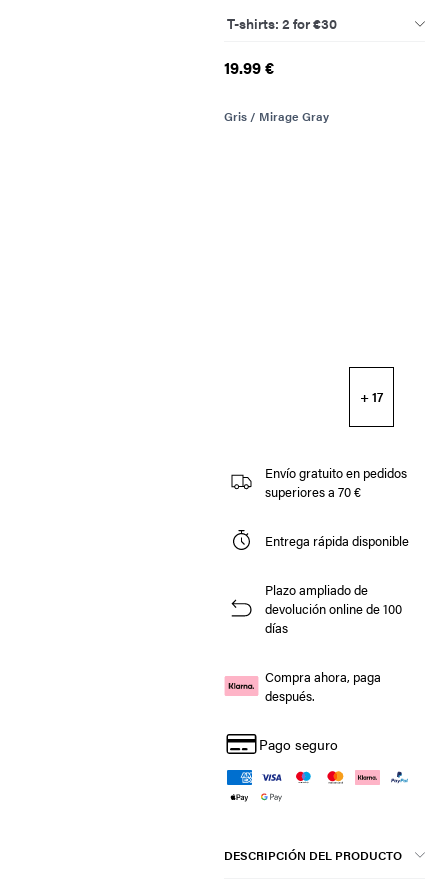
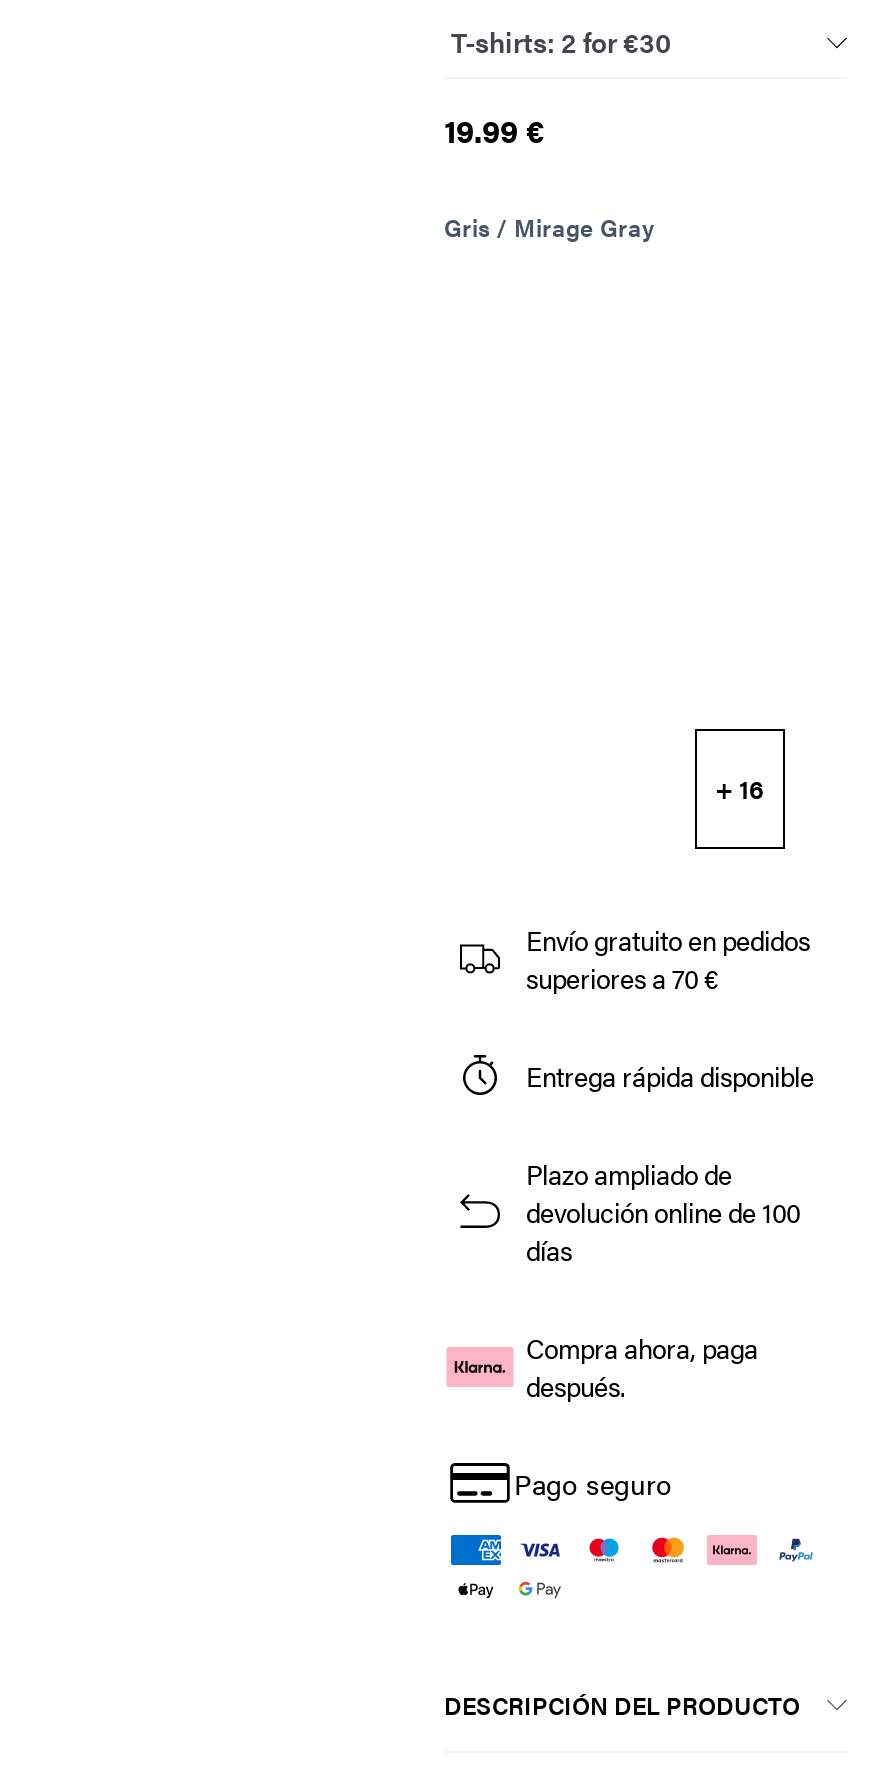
[359,387,382,406] + 17 -> [715,770,763,808] + 16

